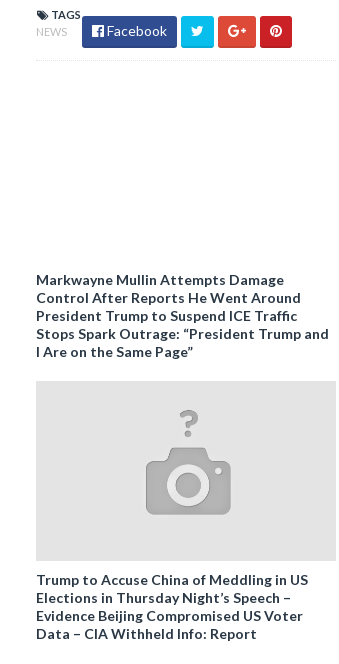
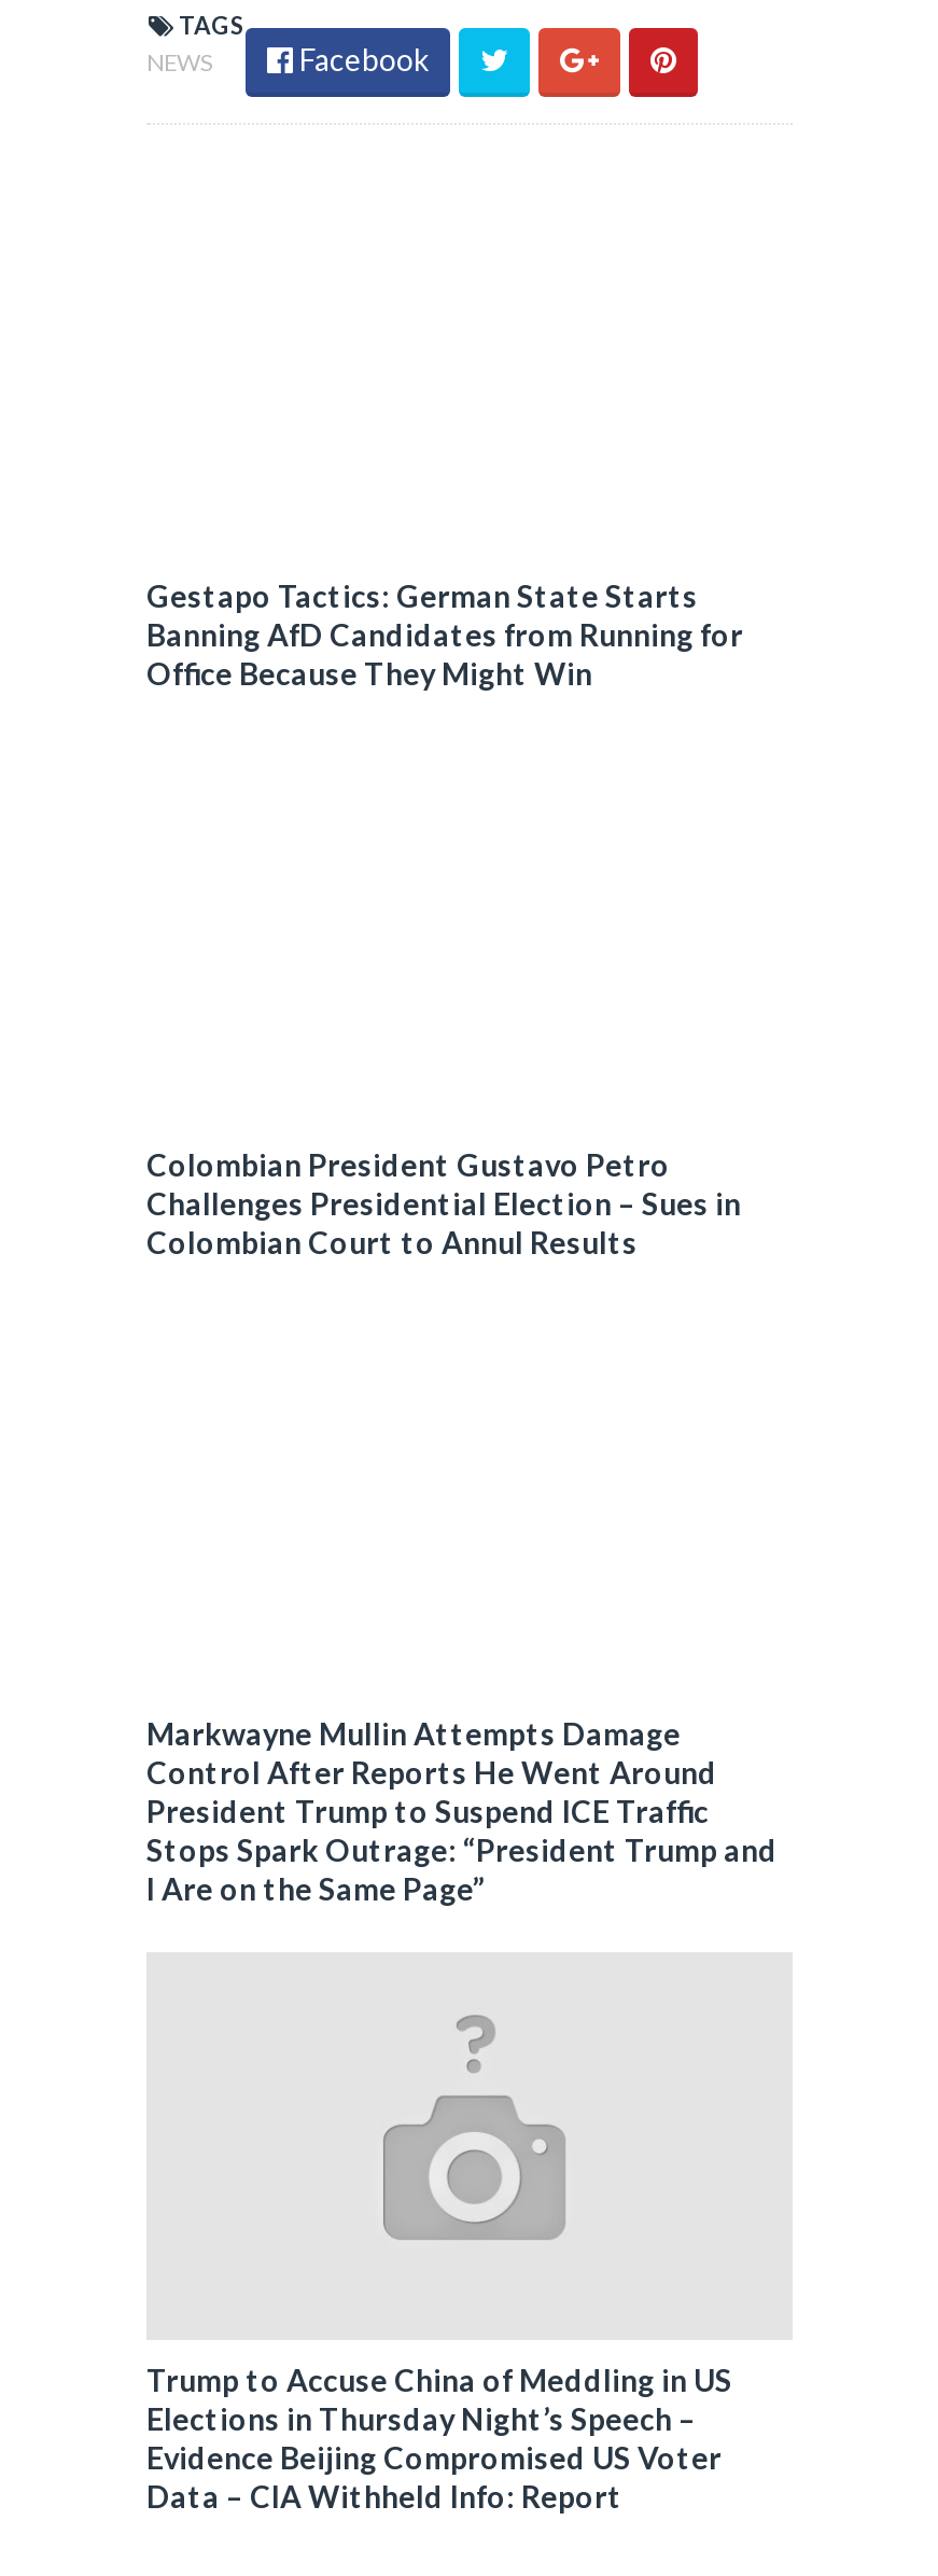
none -> [146,577,743,692] Gestapo Tactics: German State Starts | Banning AfD Candidates from Running for | Office Because They Might Win
none -> [146,1146,741,1261] Colombian President Gustavo Petro | Challenges Presidential Election – Sues in | Colombian Court to Annul Results

